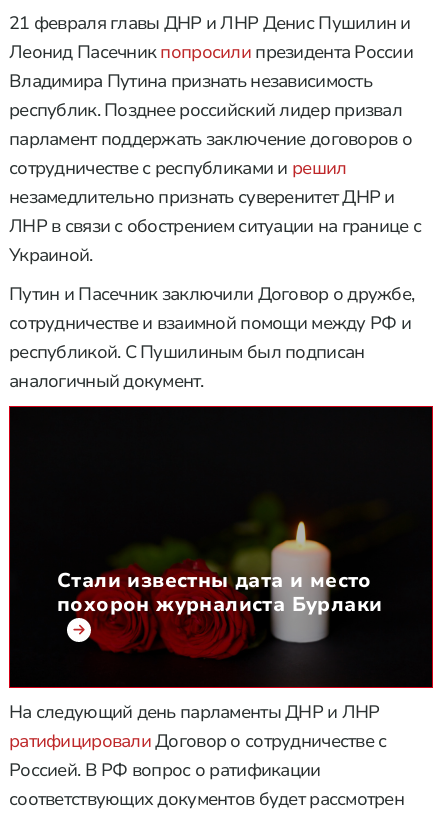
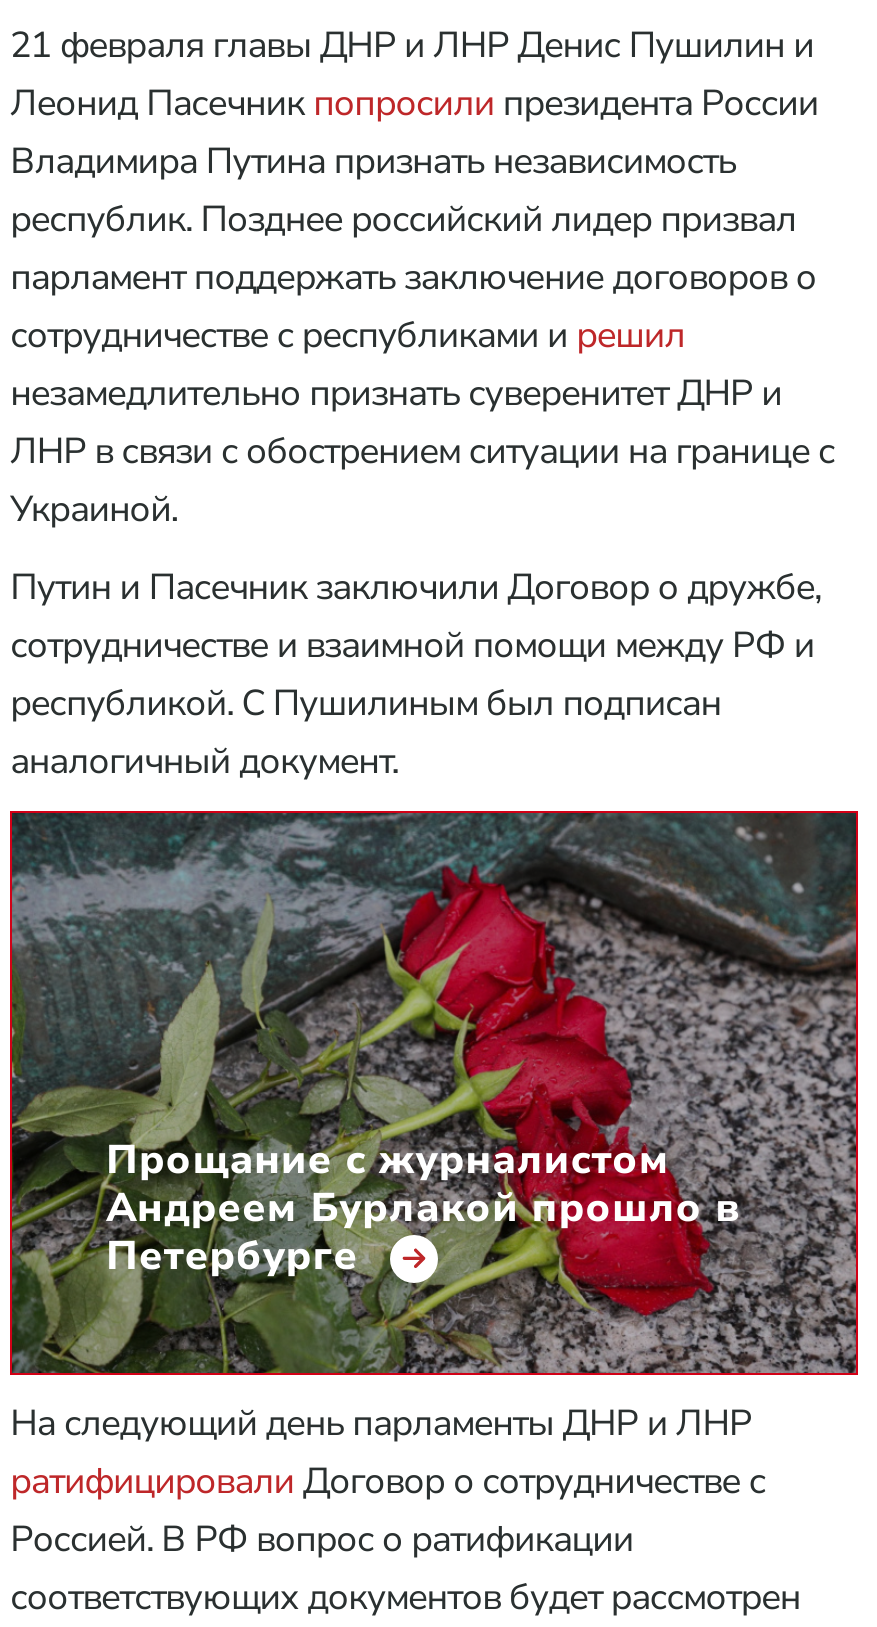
[10,407,433,688] [image] | Стали известны дата и место | похорон журналиста Бурлаки -> [10,813,858,1375] [image] | Прощание с журналистом | Андреем Бурлакой прошло в | Петербурге

